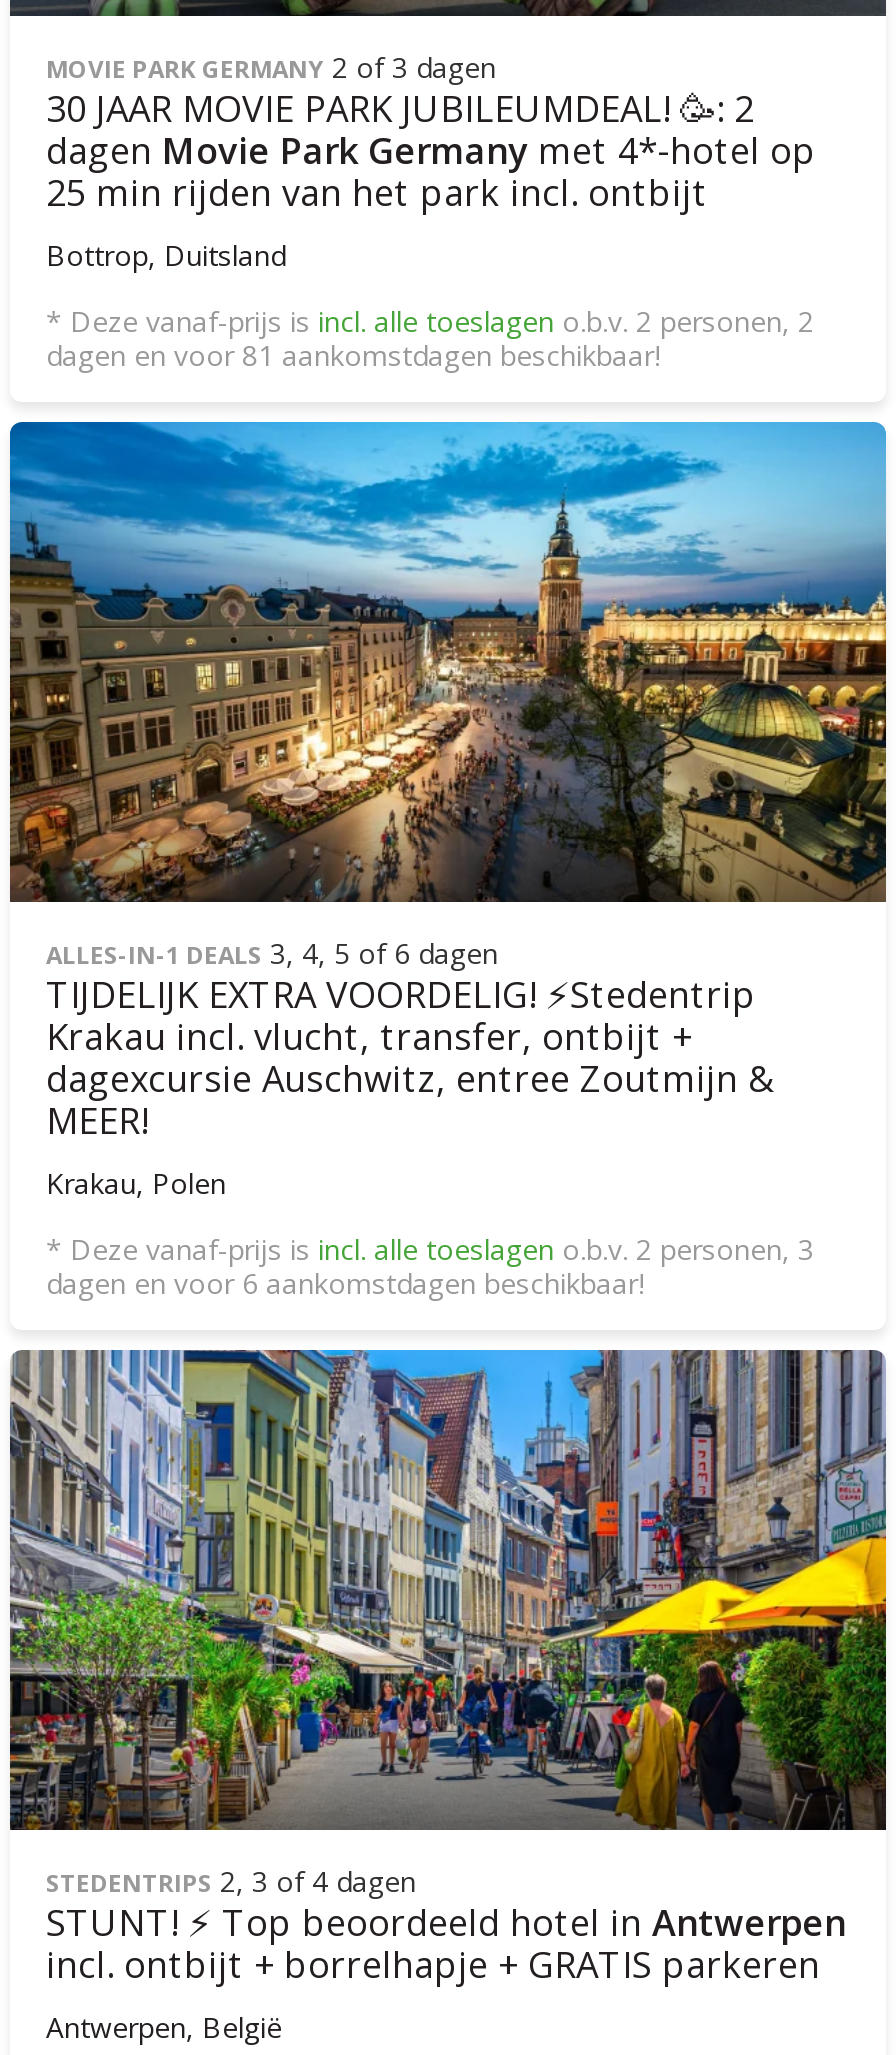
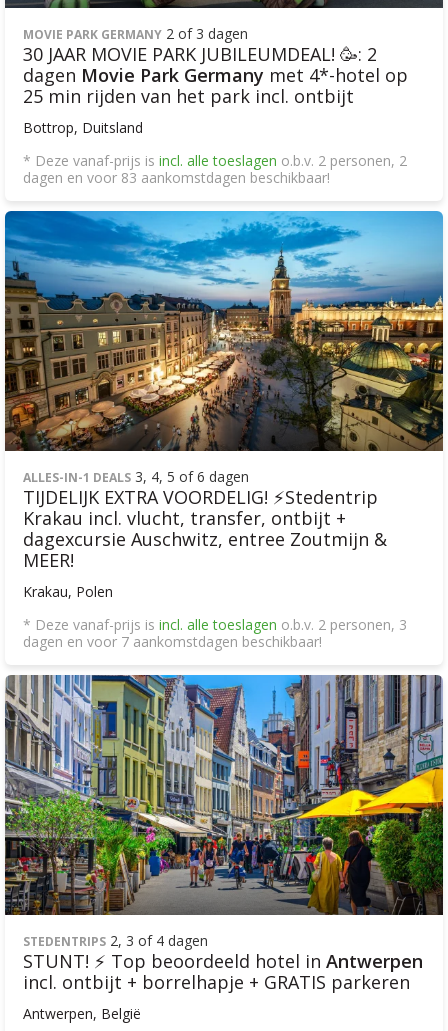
[46,336,660,374] dagen en voor 81 aankomstdagen beschikbaar! -> [23,168,330,187] dagen en voor 83 aankomstdagen beschikbaar!
[46,1264,644,1302] dagen en voor 6 aankomstdagen beschikbaar! -> [23,632,322,651] dagen en voor 7 aankomstdagen beschikbaar!

